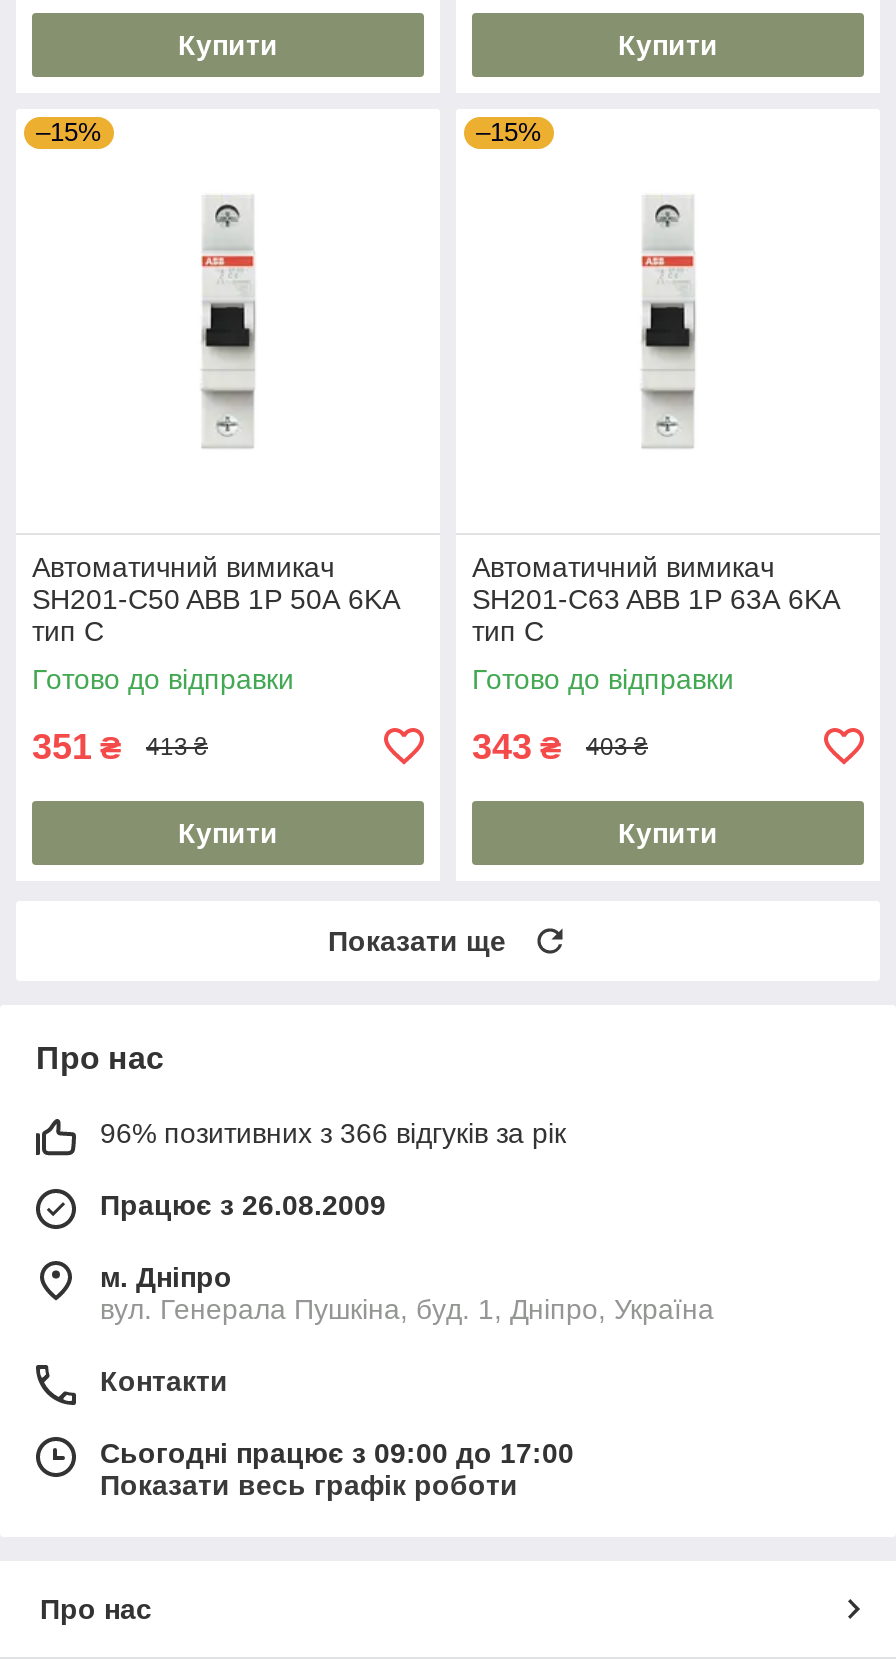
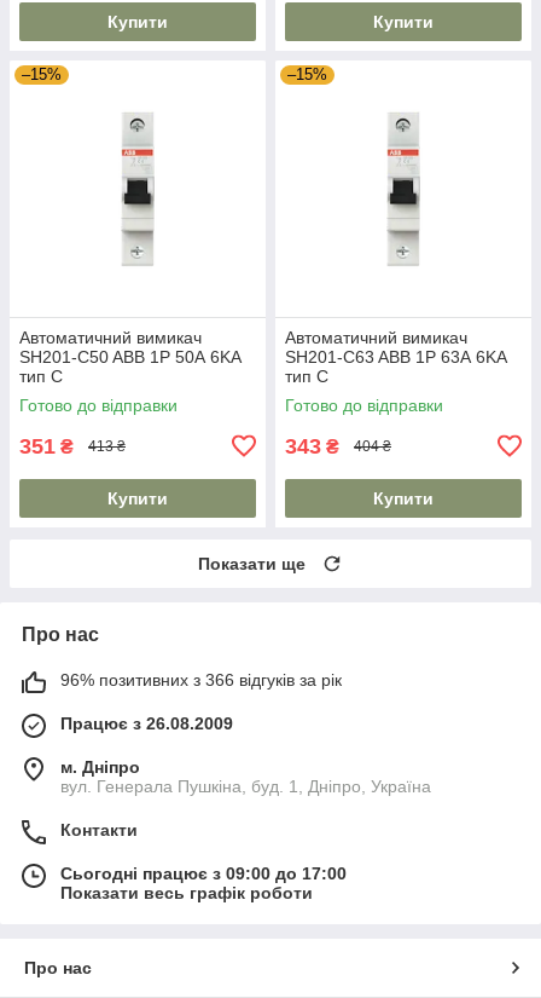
[472,727,648,767] 343 ₴ 403 ₴ -> [285,434,391,458] 343 ₴ 404 ₴

